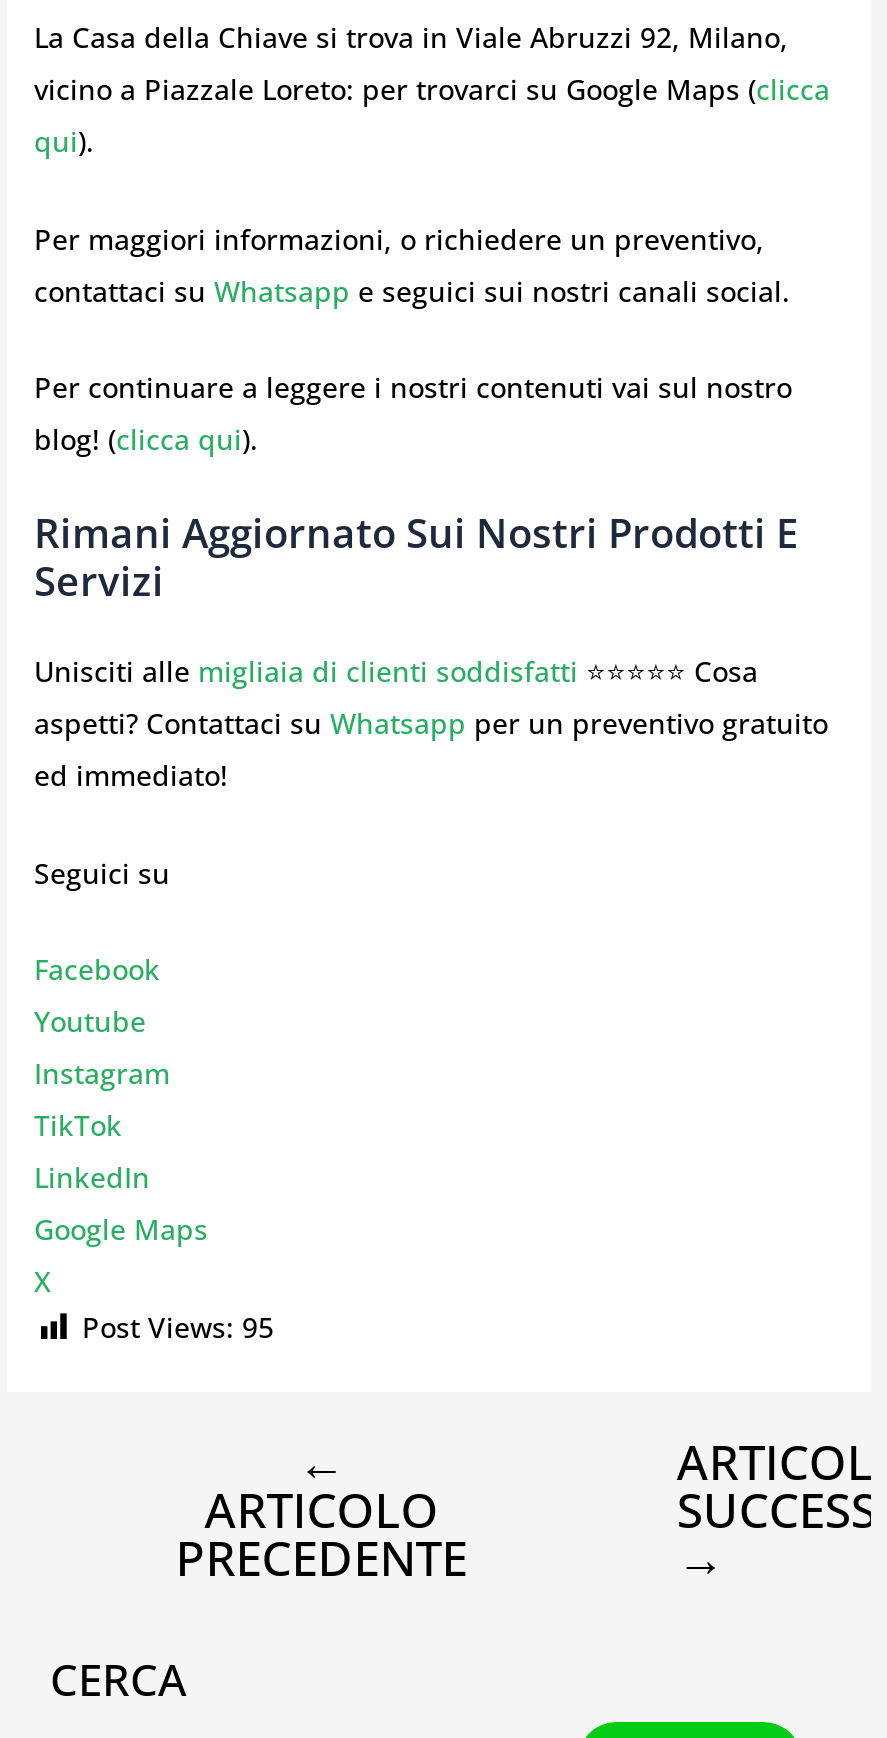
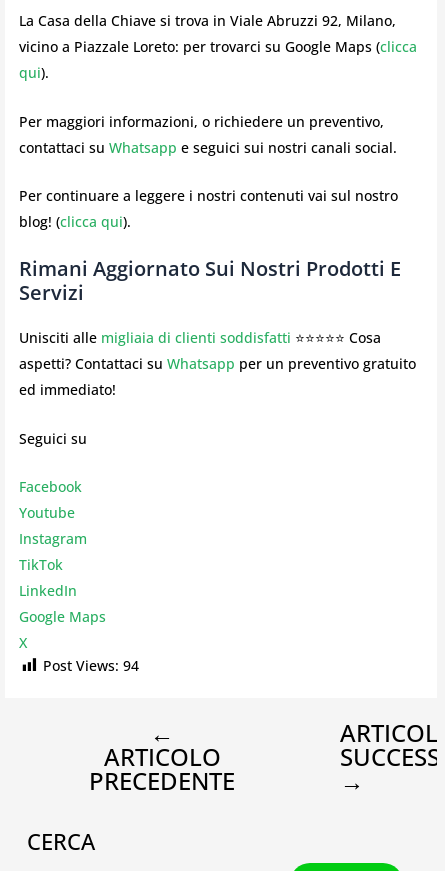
[82,1308,274,1346] Post Views: 95 -> [42,656,138,675] Post Views: 94

